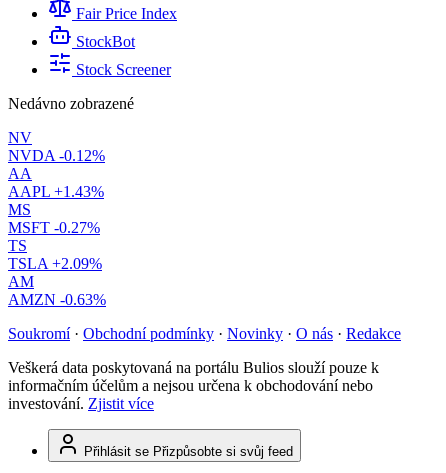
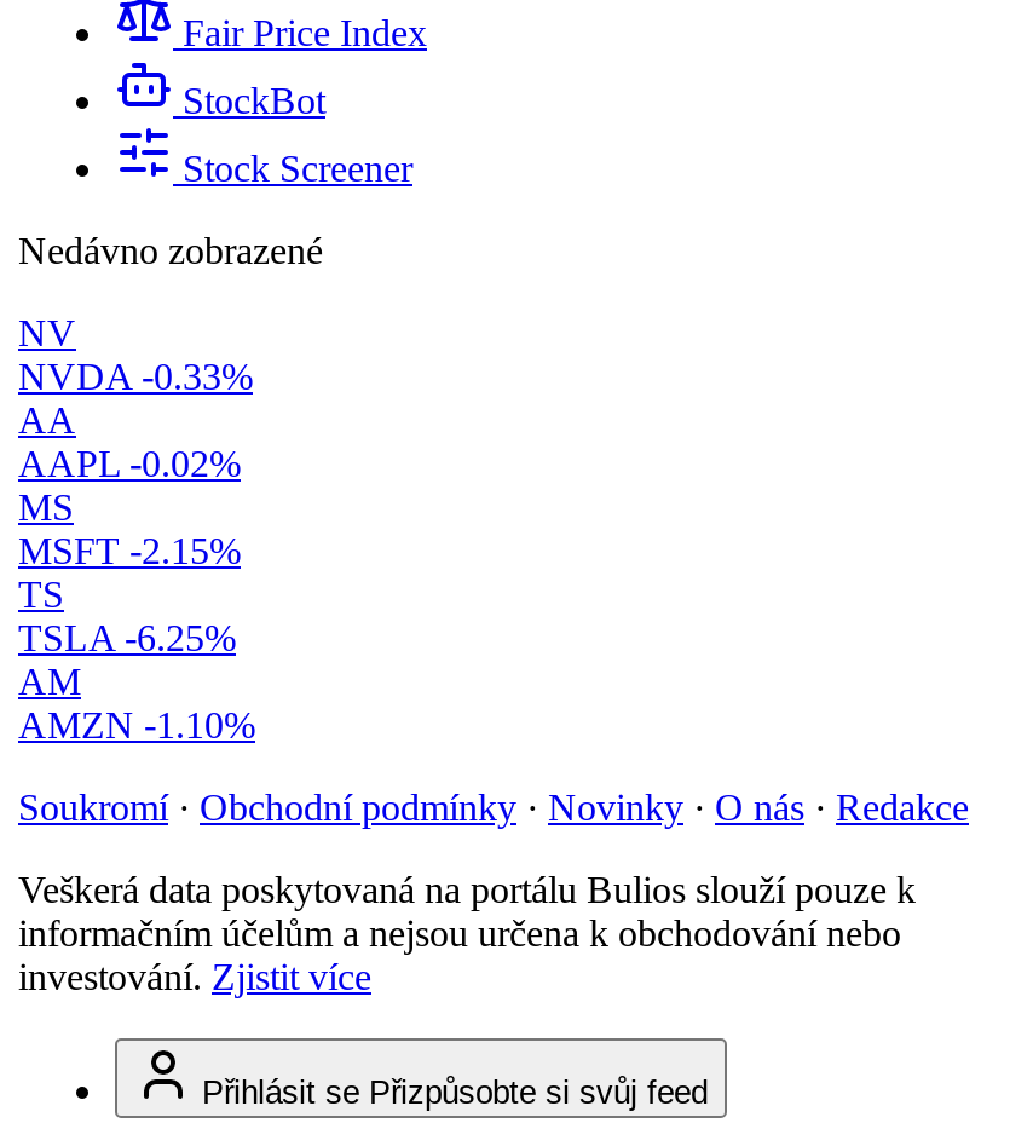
[8,147,105,164] NVDA -0.12% -> [18,356,253,397] NVDA -0.33%
[8,183,104,200] AAPL +1.43% -> [18,443,241,484] AAPL -0.02%
[8,219,100,236] MSFT -0.27% -> [18,530,241,571] MSFT -2.15%
[8,255,102,272] TSLA +2.09% -> [18,617,236,659] TSLA -6.25%
[8,291,106,308] AMZN -0.63% -> [18,705,255,746] AMZN -1.10%

